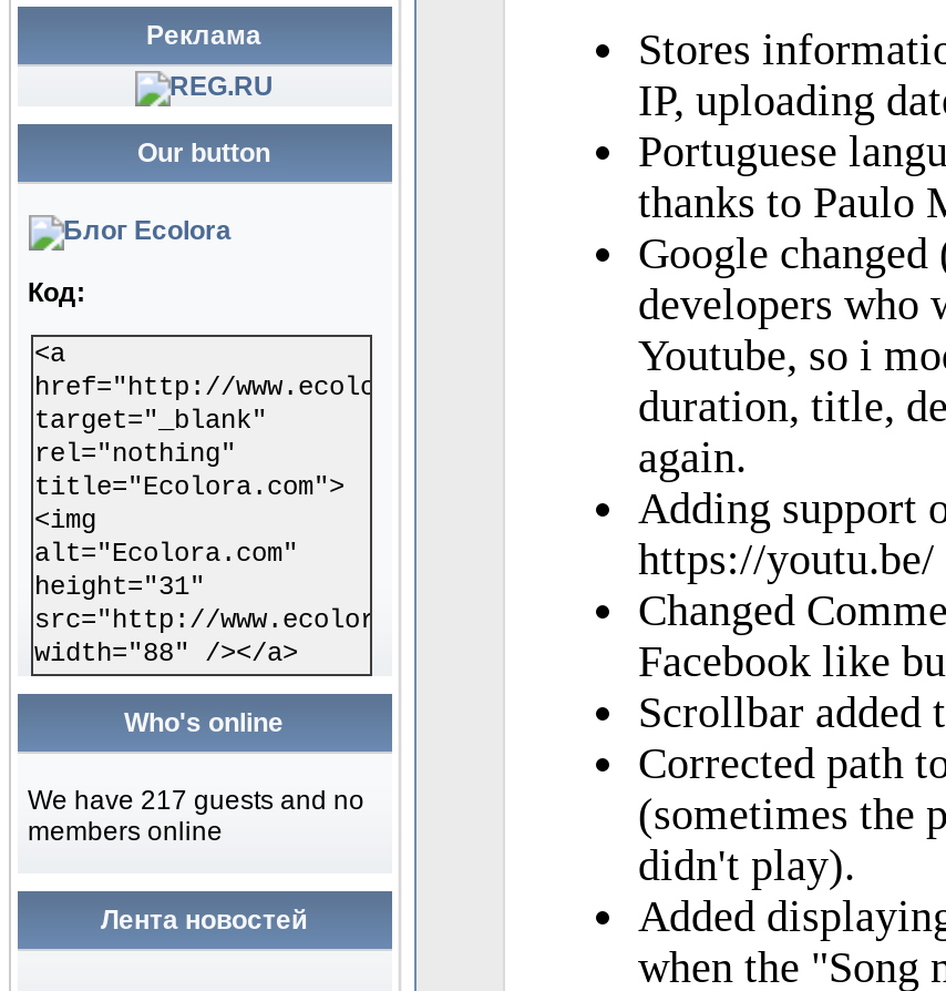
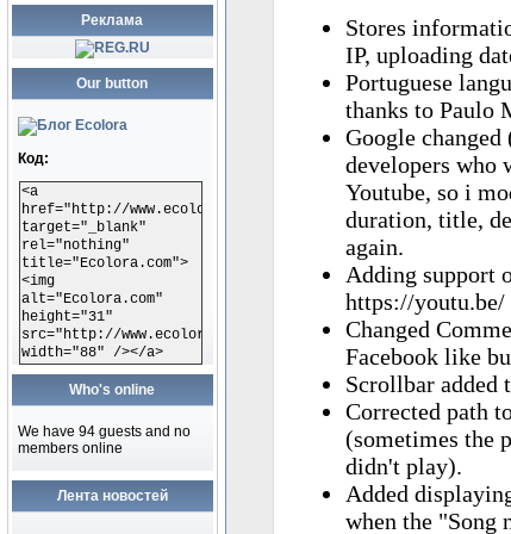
[28,785,364,816] We have 217 guests and no -> [17,423,190,440] We have 94 guests and no

